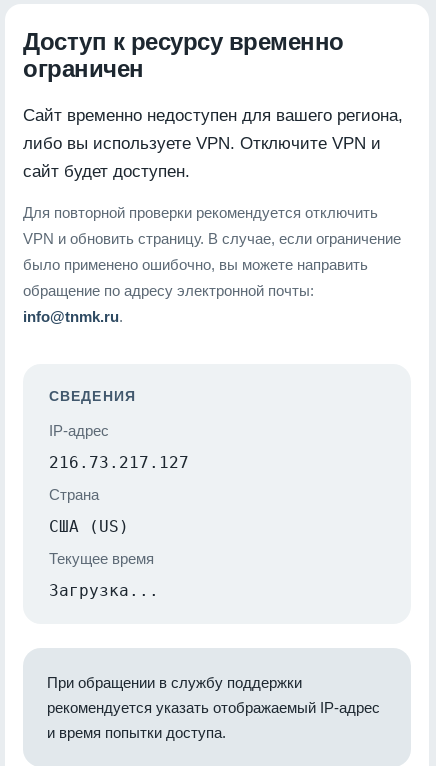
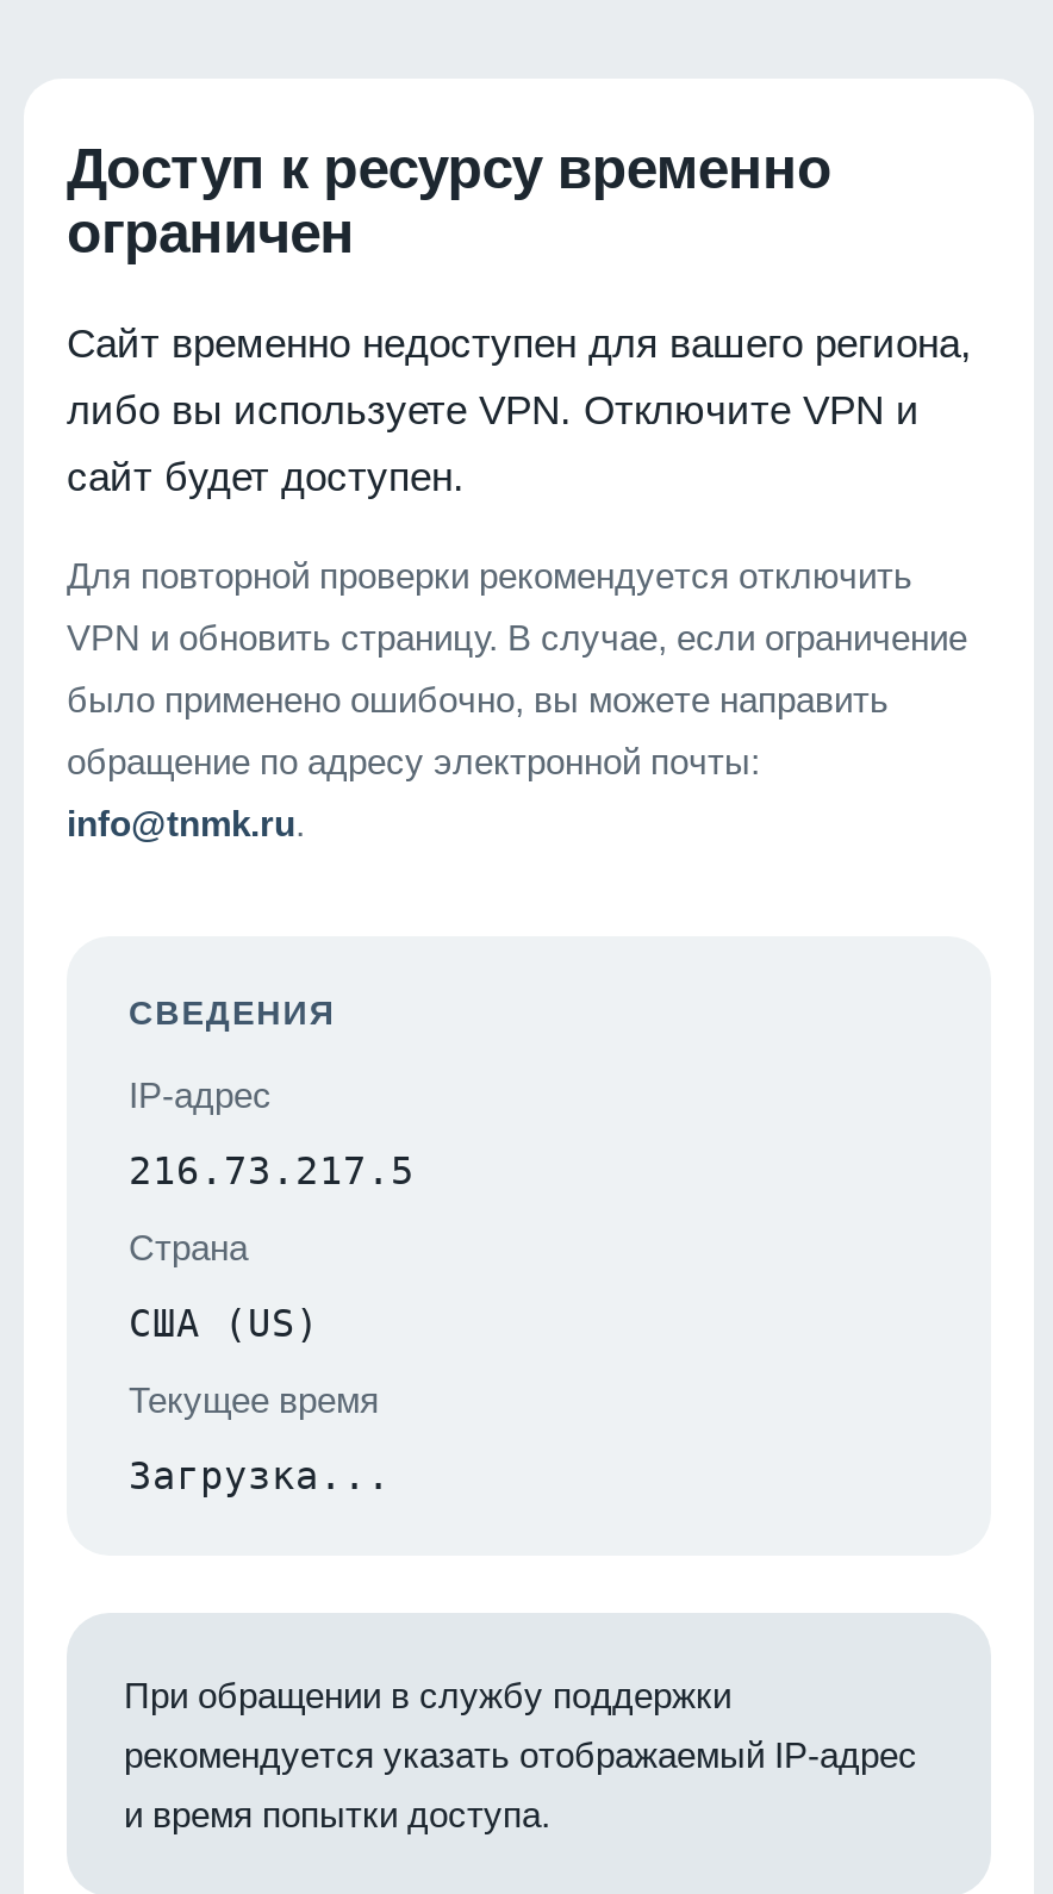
[49,452,189,471] 216.73.217.127 -> [129,1147,415,1192] 216.73.217.5

